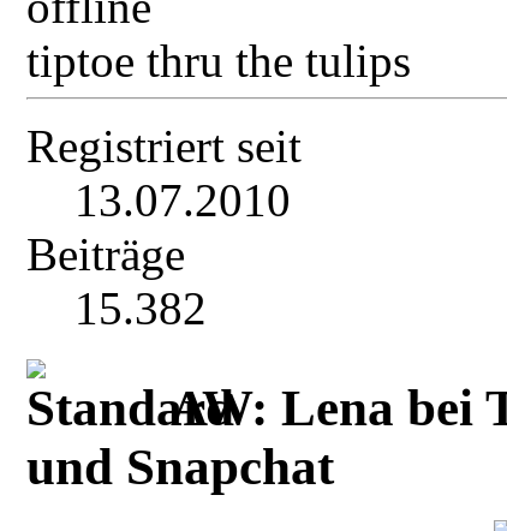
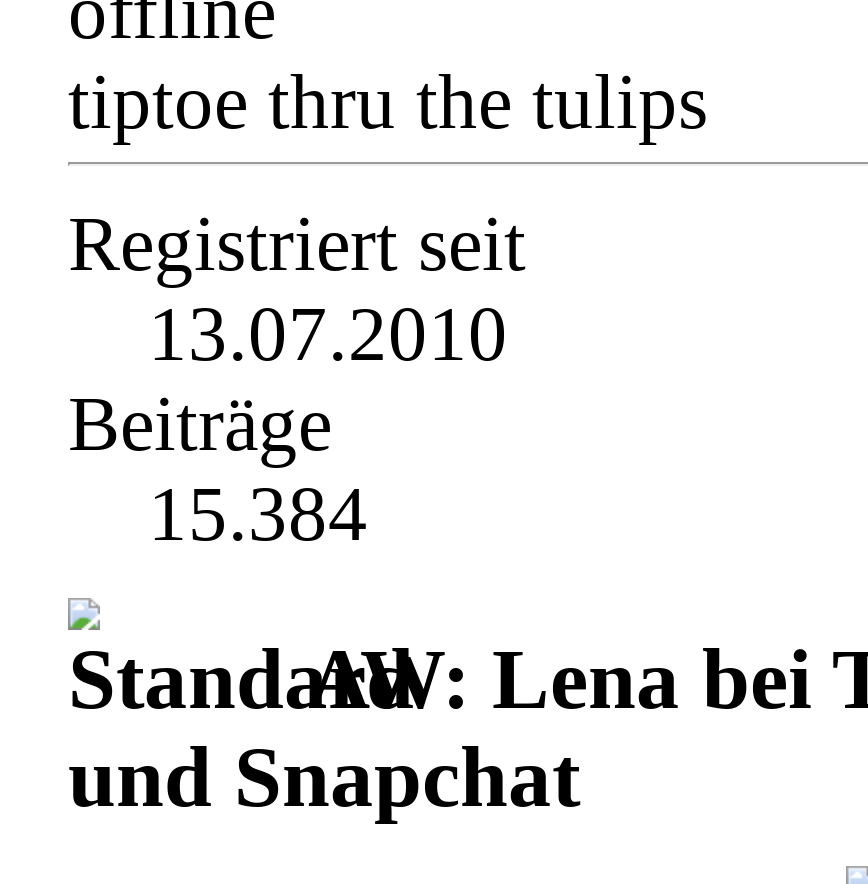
[74,282,207,334] 15.382 -> [148,470,368,556] 15.384

